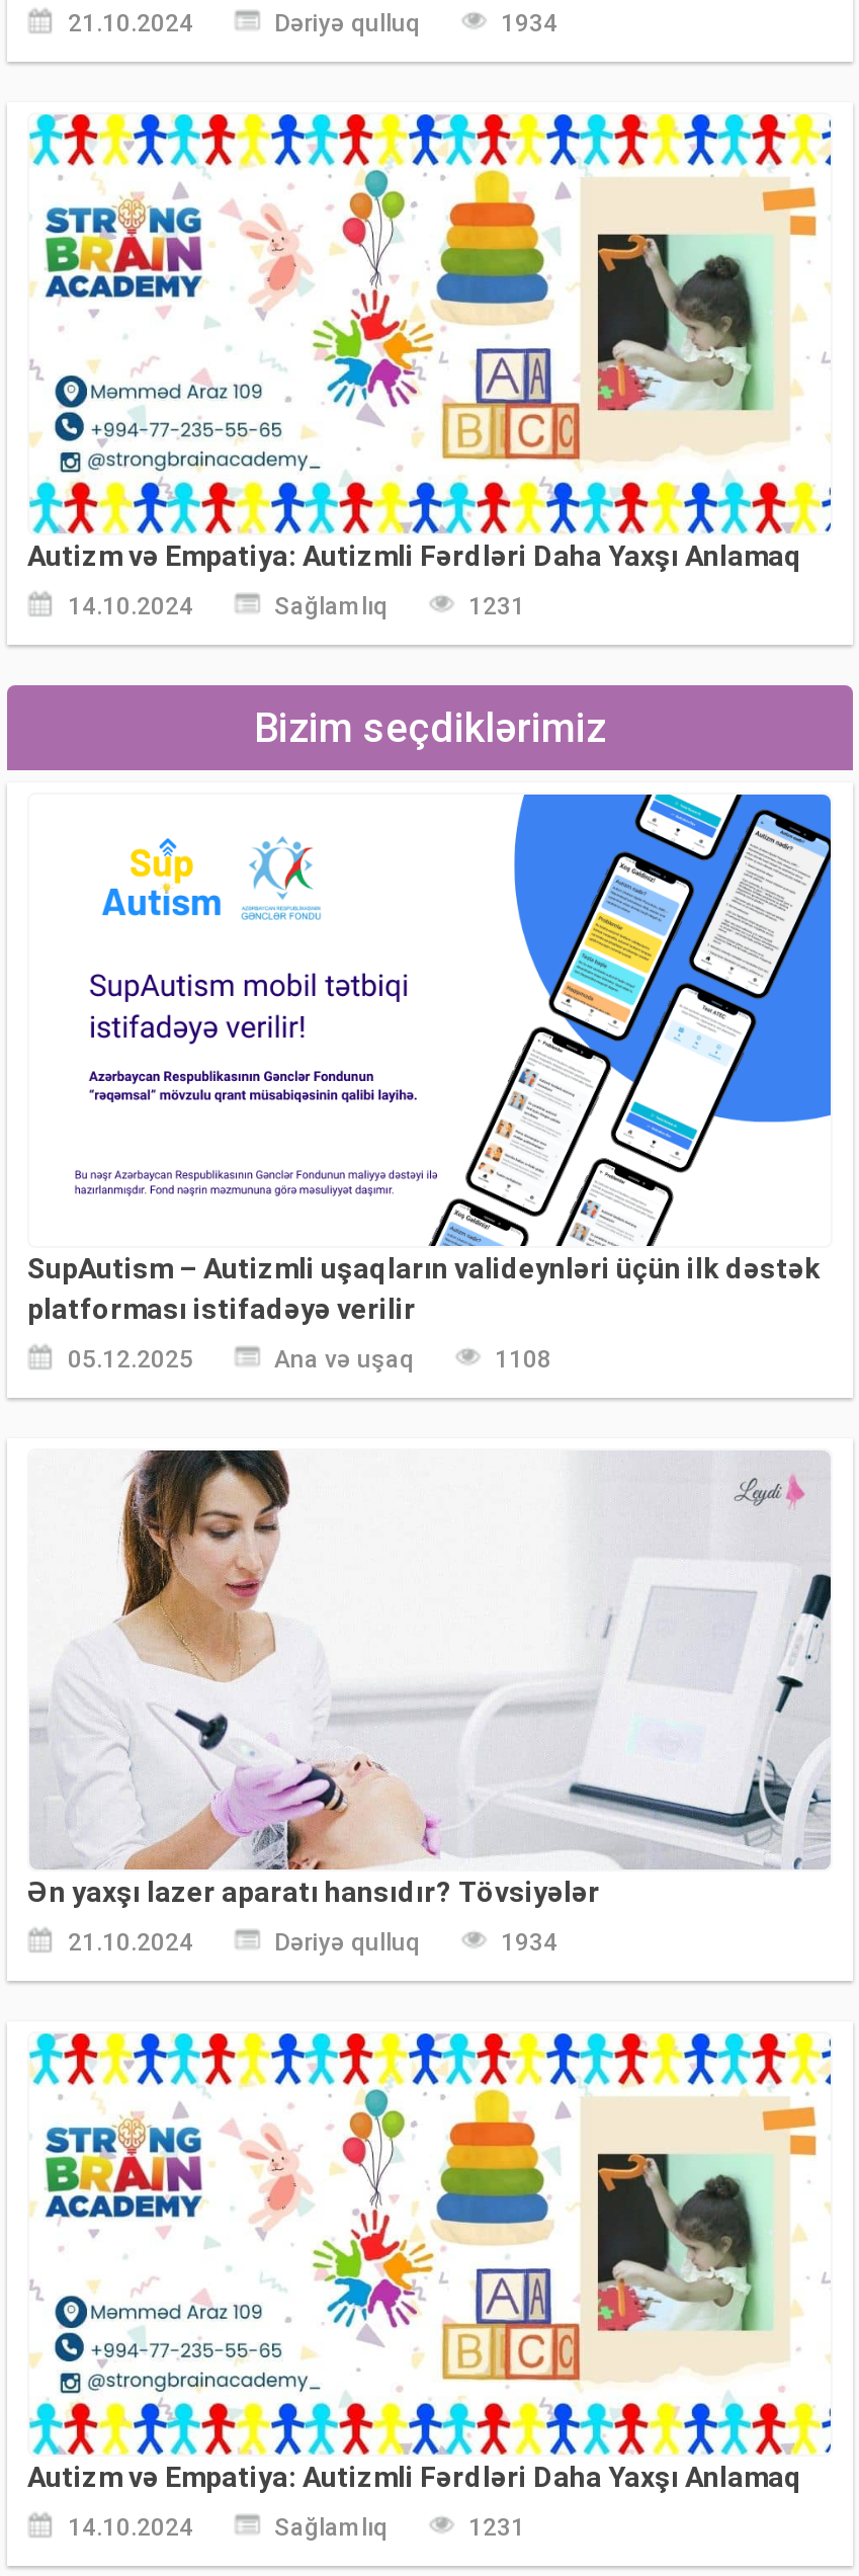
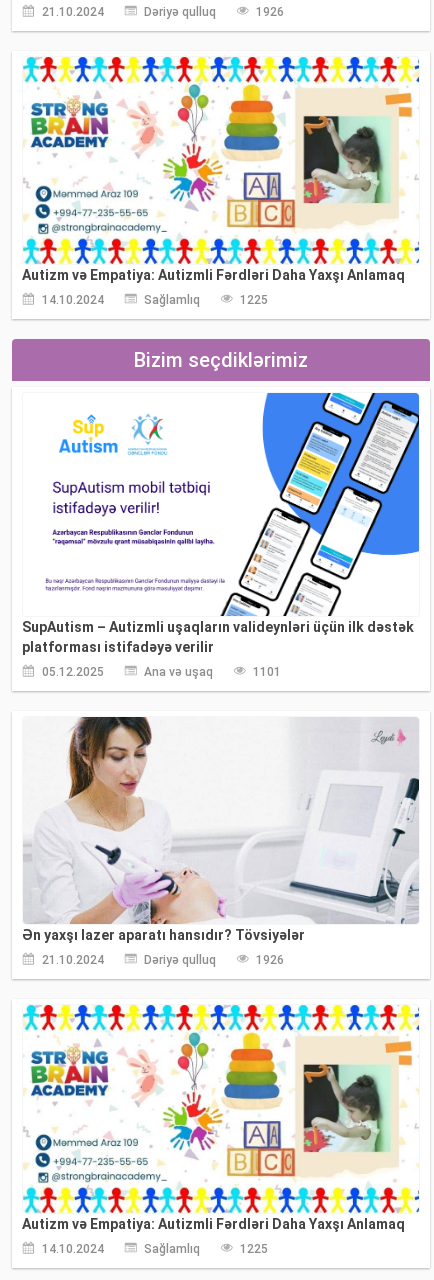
[501,10,557,38] 1934 -> [256,5,284,19] 1926
[468,593,525,621] 1231 -> [240,293,268,307] 1225
[495,1346,551,1374] 1108 -> [253,665,281,679] 1101
[501,1929,557,1957] 1934 -> [256,953,284,967] 1926
[468,2512,525,2541] 1231 -> [240,1241,268,1255] 1225

